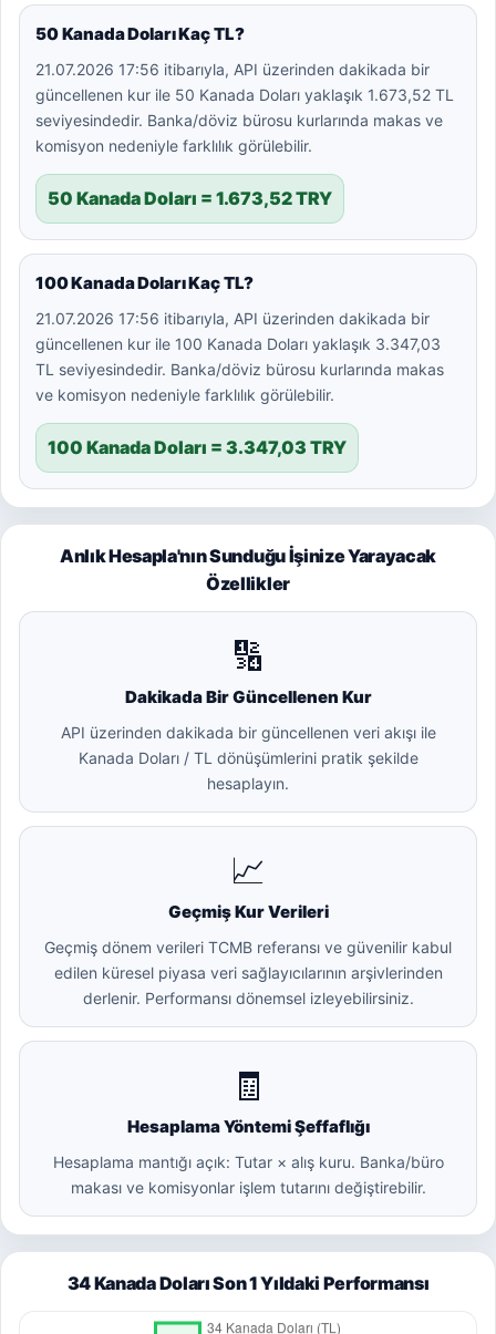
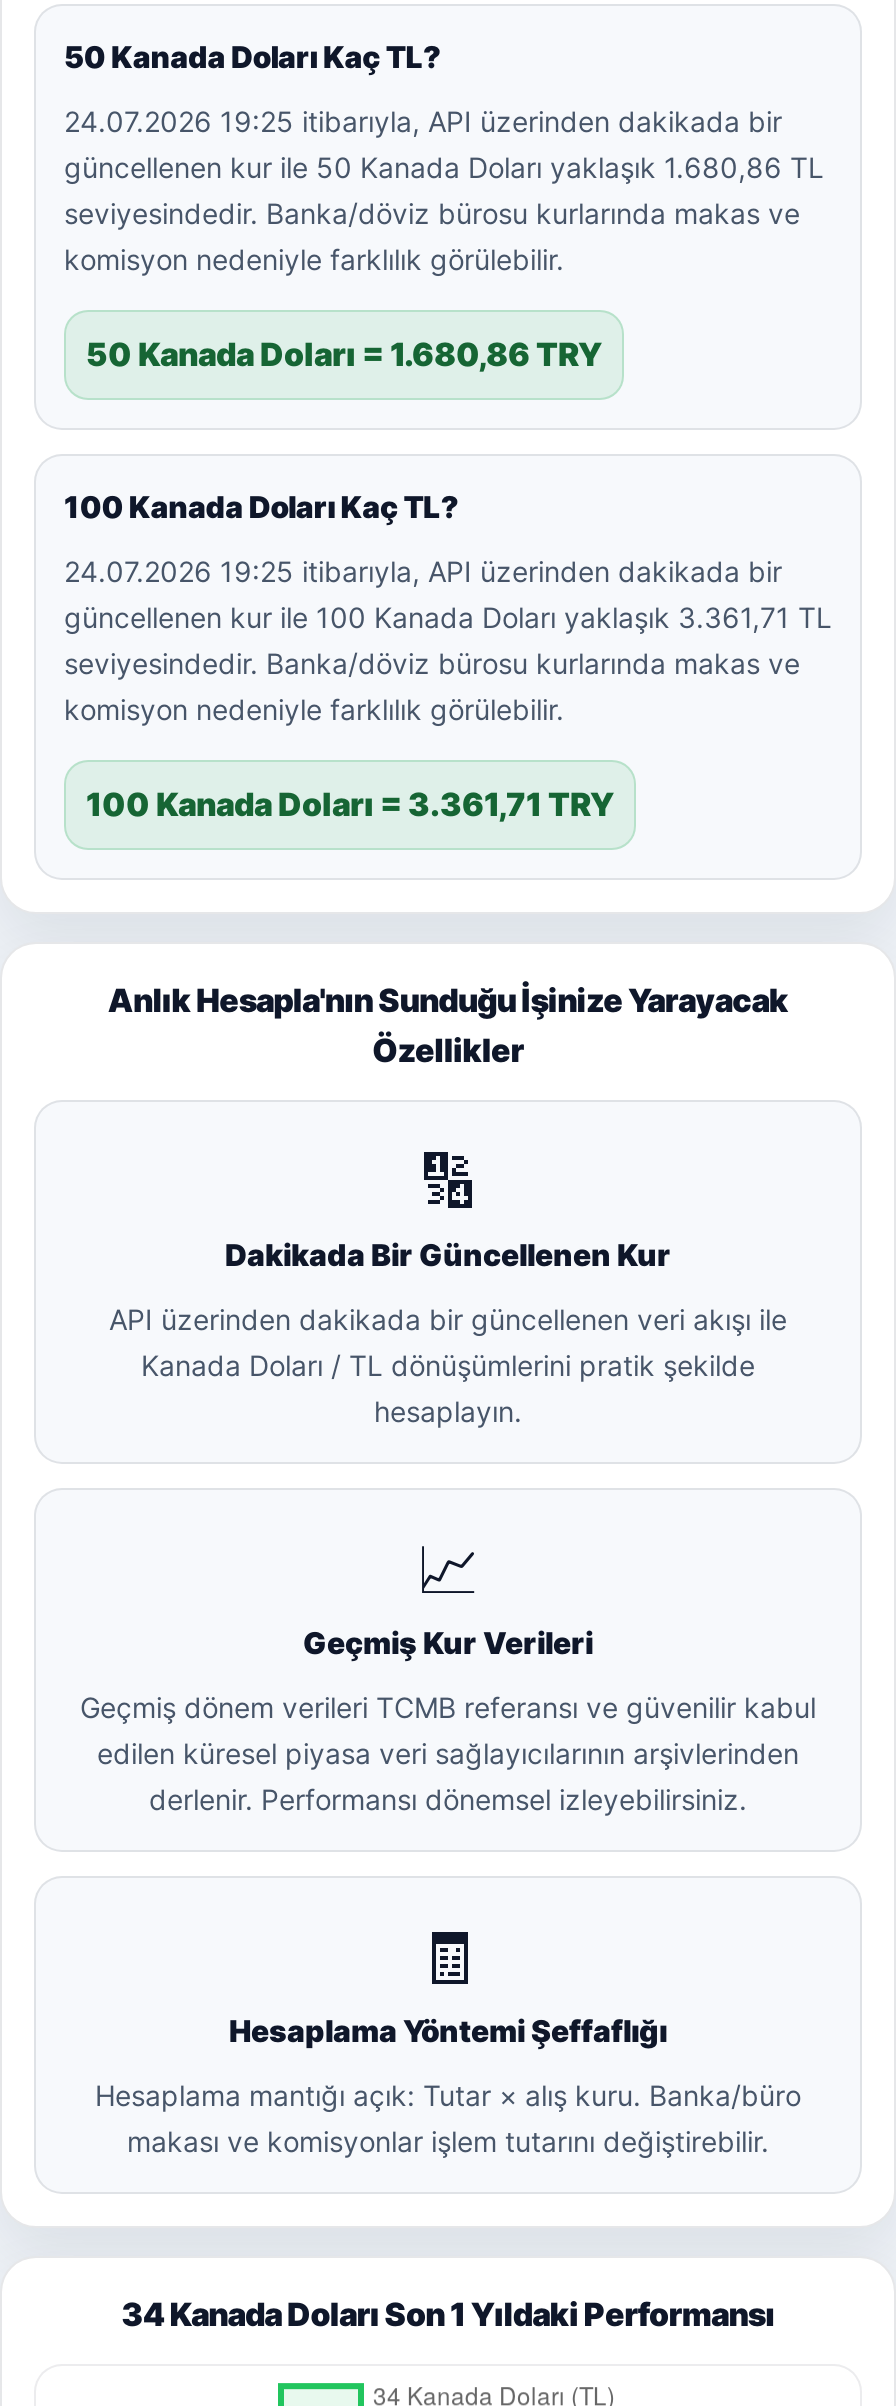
[35,60,430,79] 21.07.2026 17:56 itibarıyla, API üzerinden dakikada bir -> [64,104,782,138] 24.07.2026 19:25 itibarıyla, API üzerinden dakikada bir
[35,85,454,104] güncellenen kur ile 50 Kanada Doları yaklaşık 1.673,52 TL -> [64,150,824,184] güncellenen kur ile 50 Kanada Doları yaklaşık 1.680,86 TL
[48,187,332,209] 50 Kanada Doları = 1.673,52 TRY -> [86,334,602,374] 50 Kanada Doları = 1.680,86 TRY
[35,309,444,404] 21.07.2026 17:56 itibarıyla, API üzerinden dakikada bir | güncellenen kur ile 100 Kanada Doları yaklaşık 3.347,03 | TL seviyesindedir. Banka/döviz bürosu kurlarında makas | ve komisyon nedeniyle farklılık görülebilir. -> [64,554,832,726] 24.07.2026 19:25 itibarıyla, API üzerinden dakikada bir | güncellenen kur ile 100 Kanada Doları yaklaşık 3.361,71 TL | seviyesindedir. Banka/döviz bürosu kurlarında makas ve | komisyon nedeniyle farklılık görülebilir.
[48,436,347,458] 100 Kanada Doları = 3.347,03 TRY -> [86,784,614,824] 100 Kanada Doları = 3.361,71 TRY

